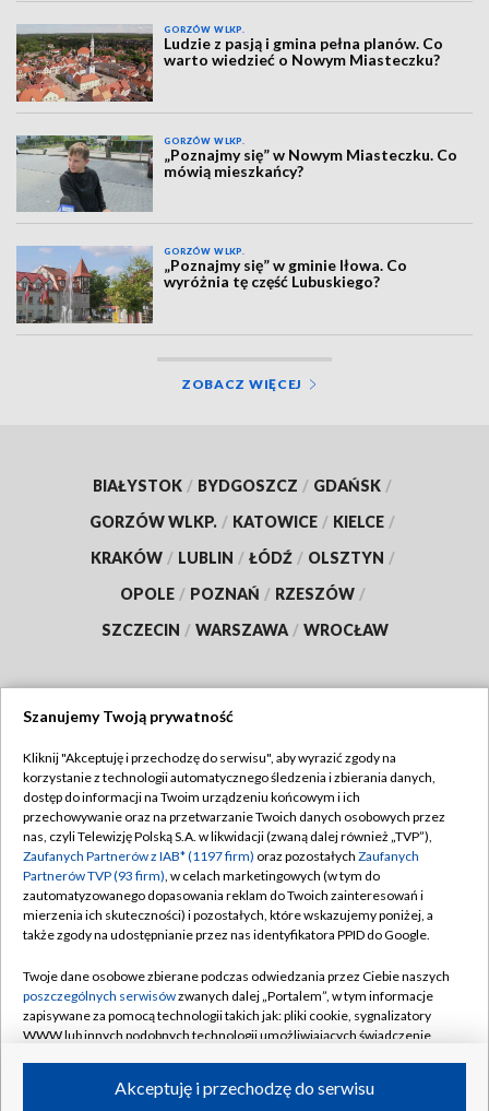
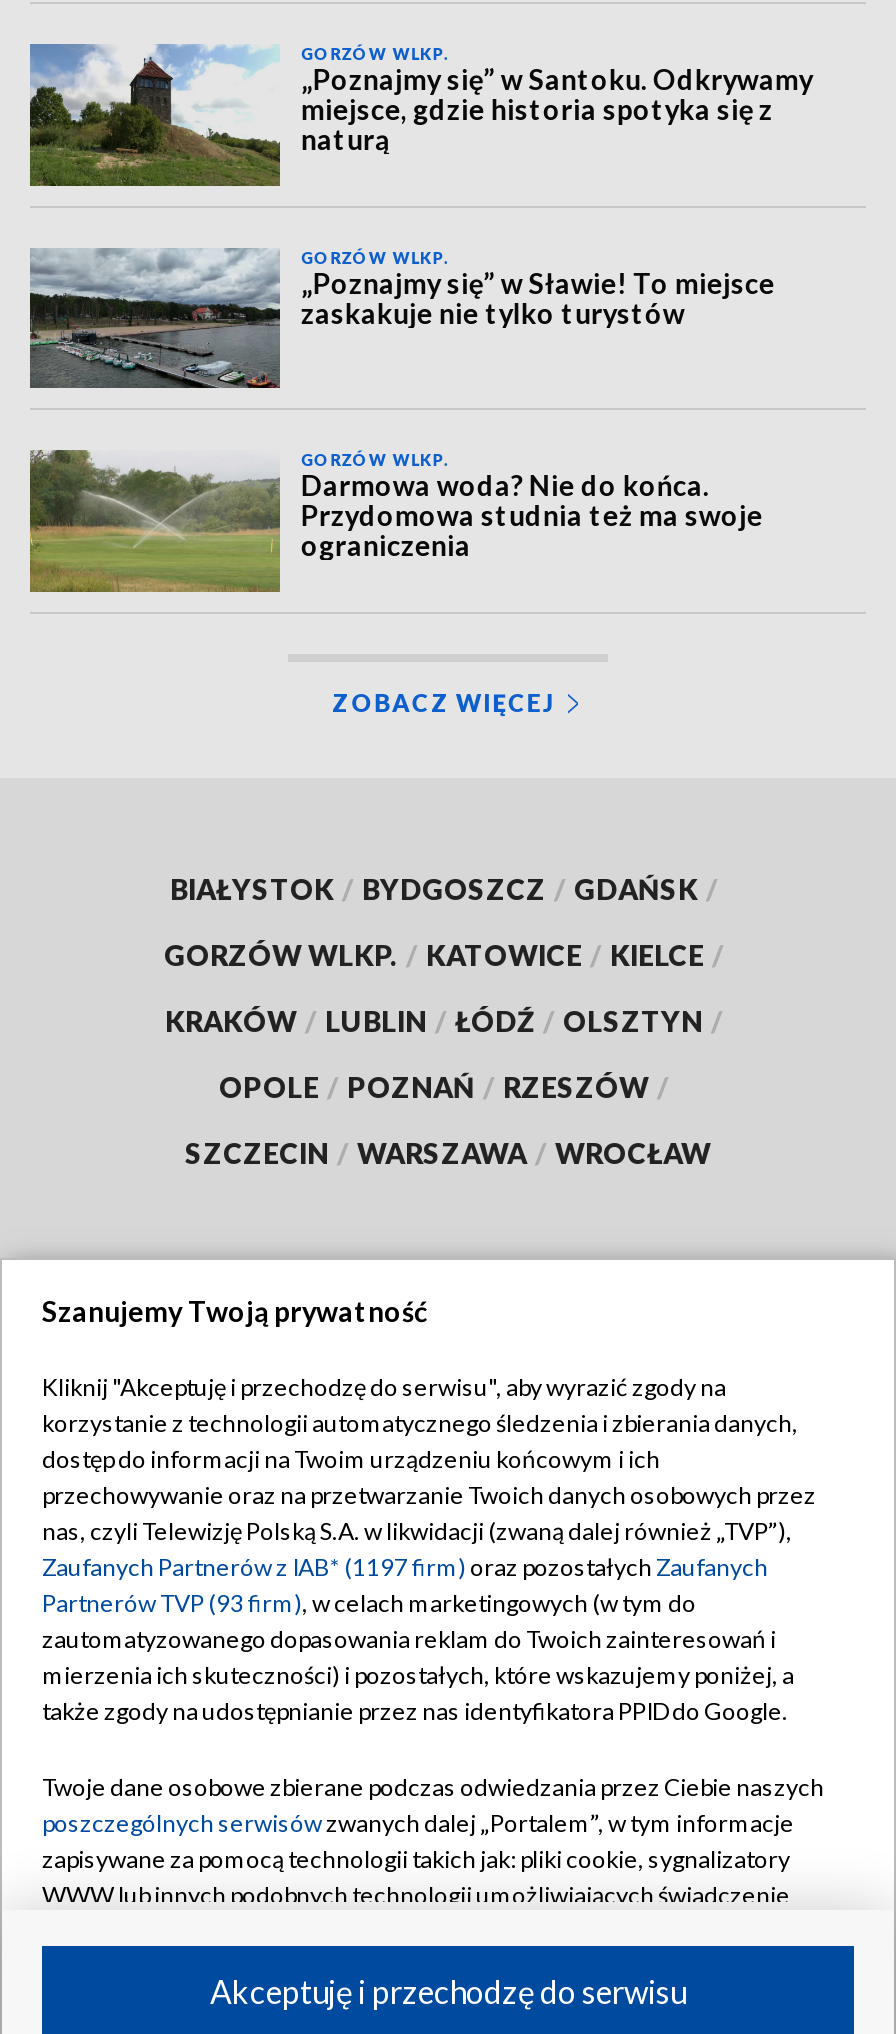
[15,25,444,103] [image] | Ludzie z pasją i gmina pełna planów. Co | warto wiedzieć o Nowym Miasteczku? -> [28,44,813,188] [image] | „Poznajmy się” w Santoku. Odkrywamy | miejsce, gdzie historia spotyka się z | naturą
[16,134,458,212] [image] | „Poznajmy się” w Nowym Miasteczku. Co | mówią mieszkańcy? -> [28,248,775,390] [image] | „Poznajmy się” w Sławie! To miejsce | zaskakuje nie tylko turystów
[16,246,408,323] [image] | „Poznajmy się” w gminie Iłowa. Co | wyróżnia tę część Lubuskiego? -> [28,448,763,592] [image] | Darmowa woda? Nie do końca. | Przydomowa studnia też ma swoje | ograniczenia

